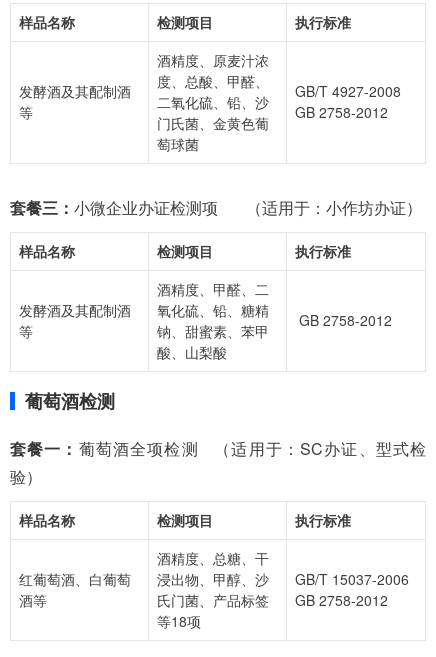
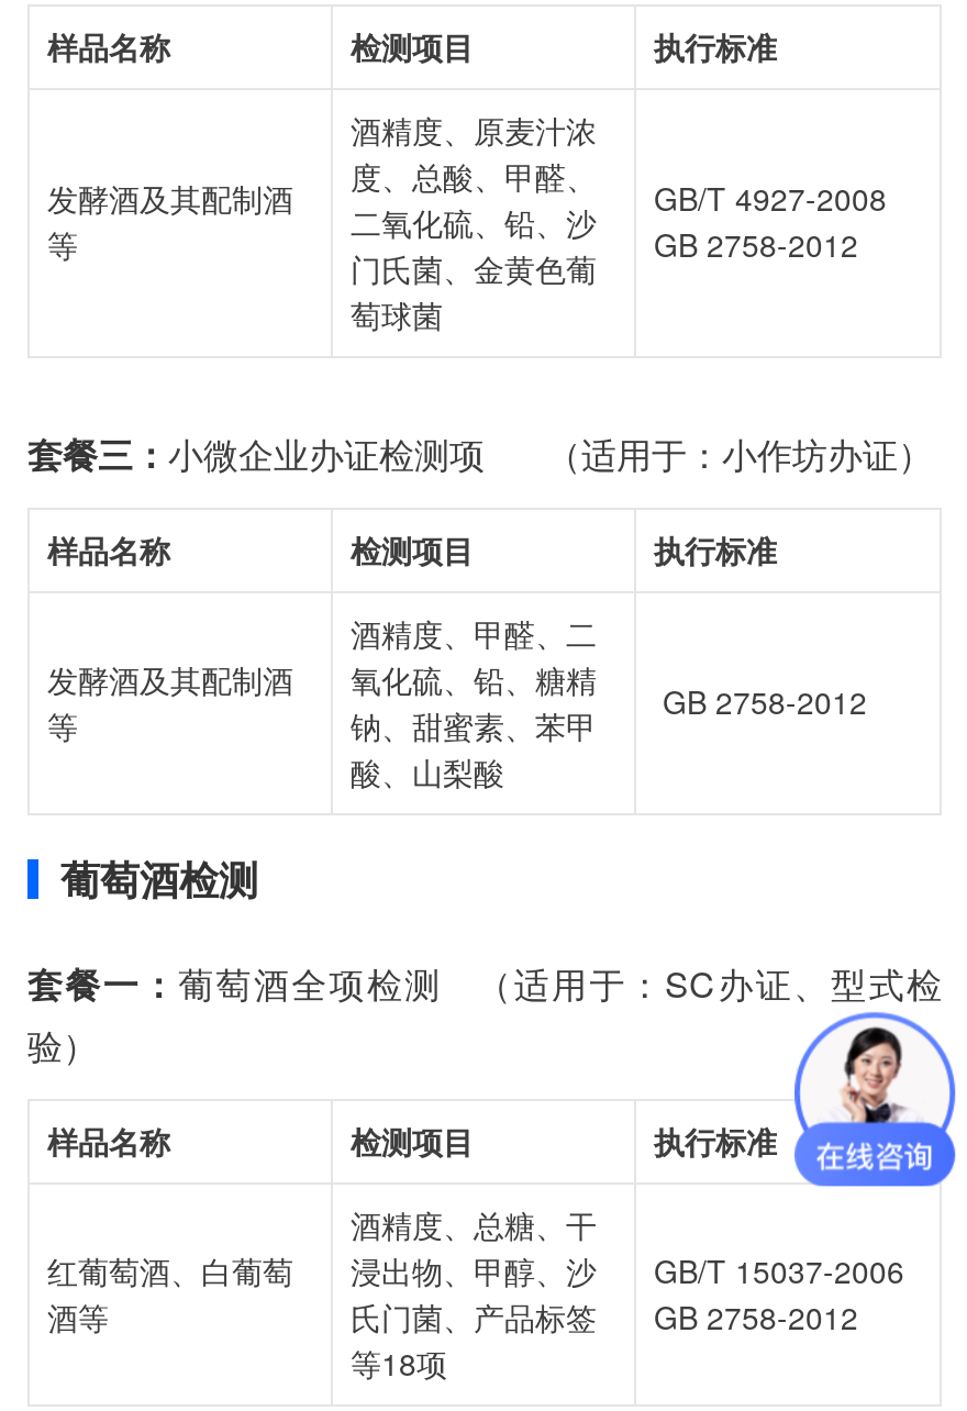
none -> [792,1015,957,1189] [image]

